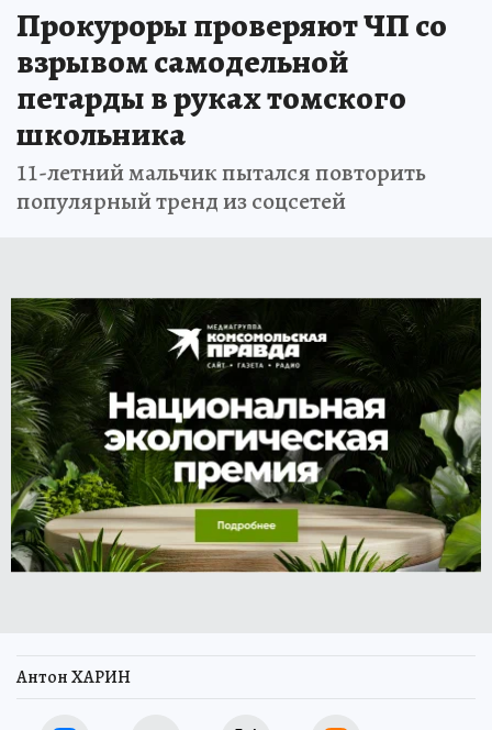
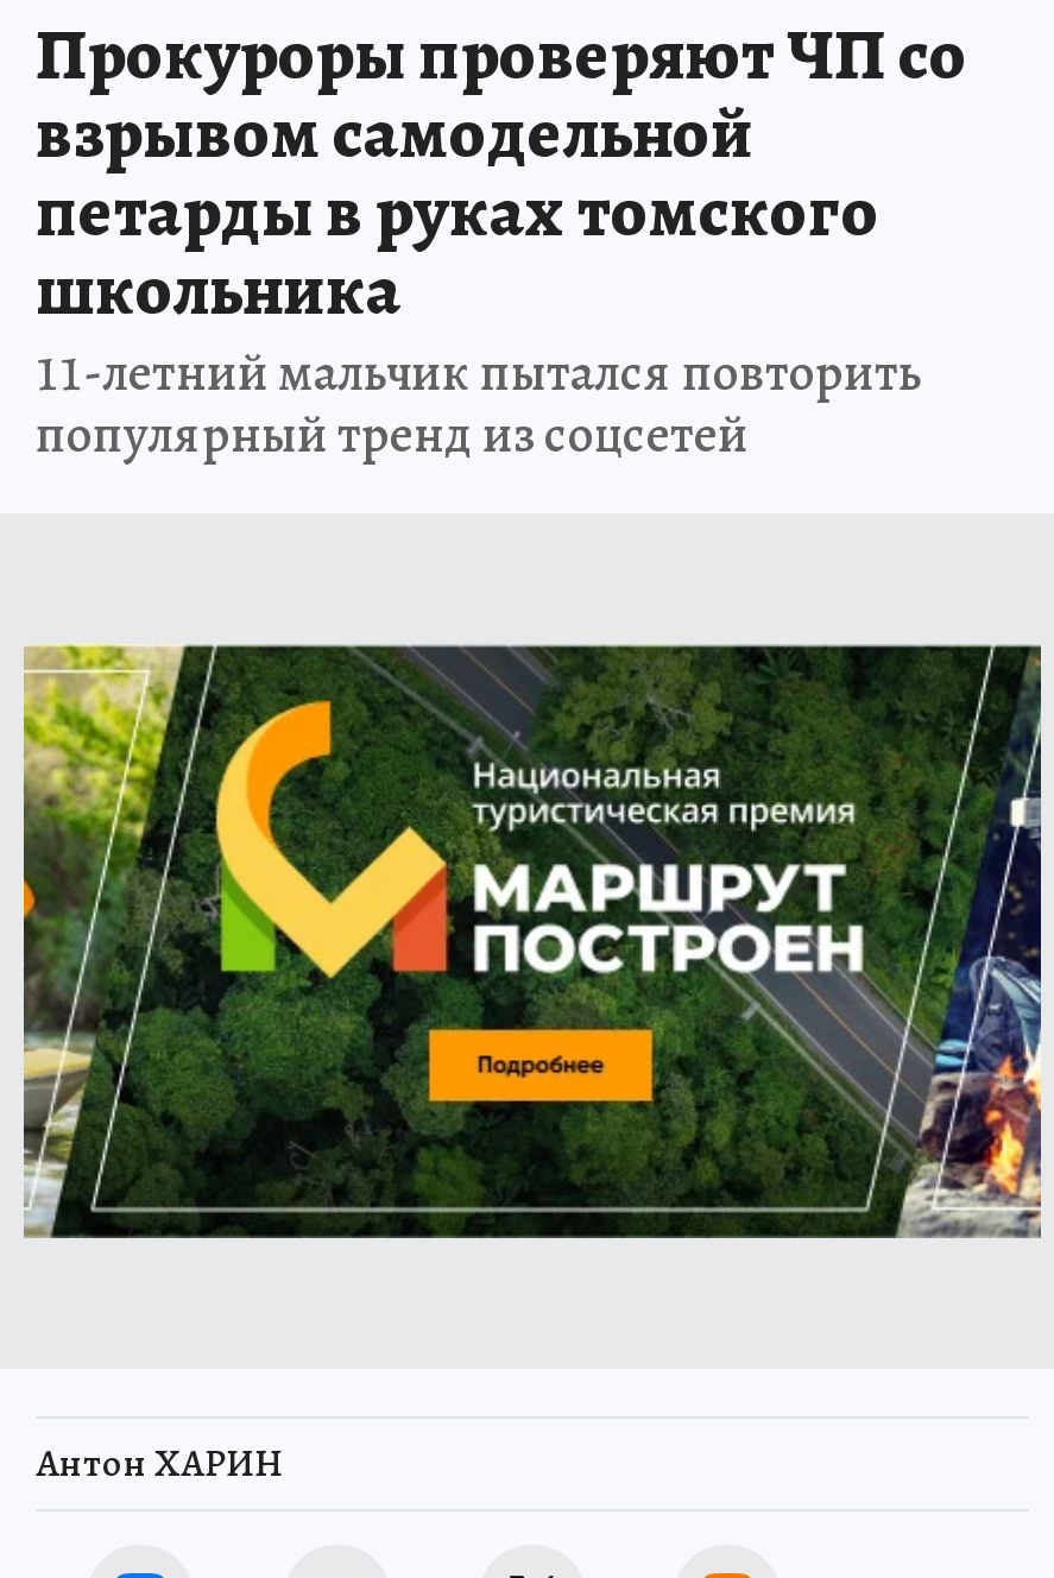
[10,297,482,573] [image] -> [21,644,1043,1241] [image]

